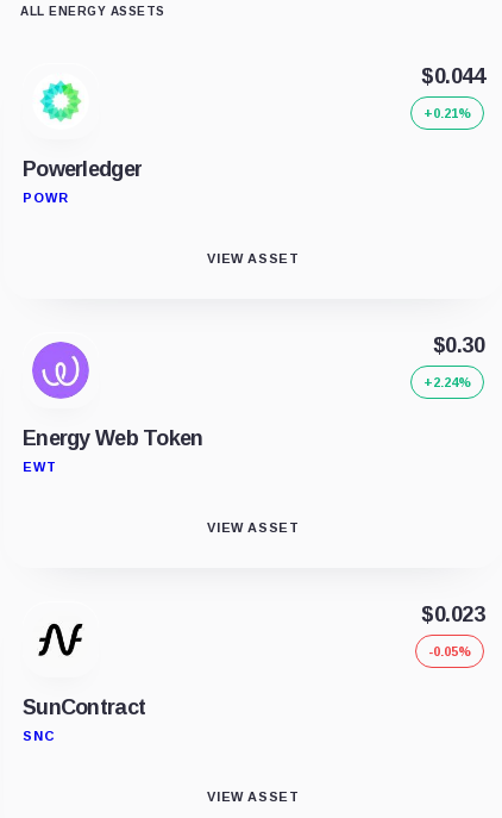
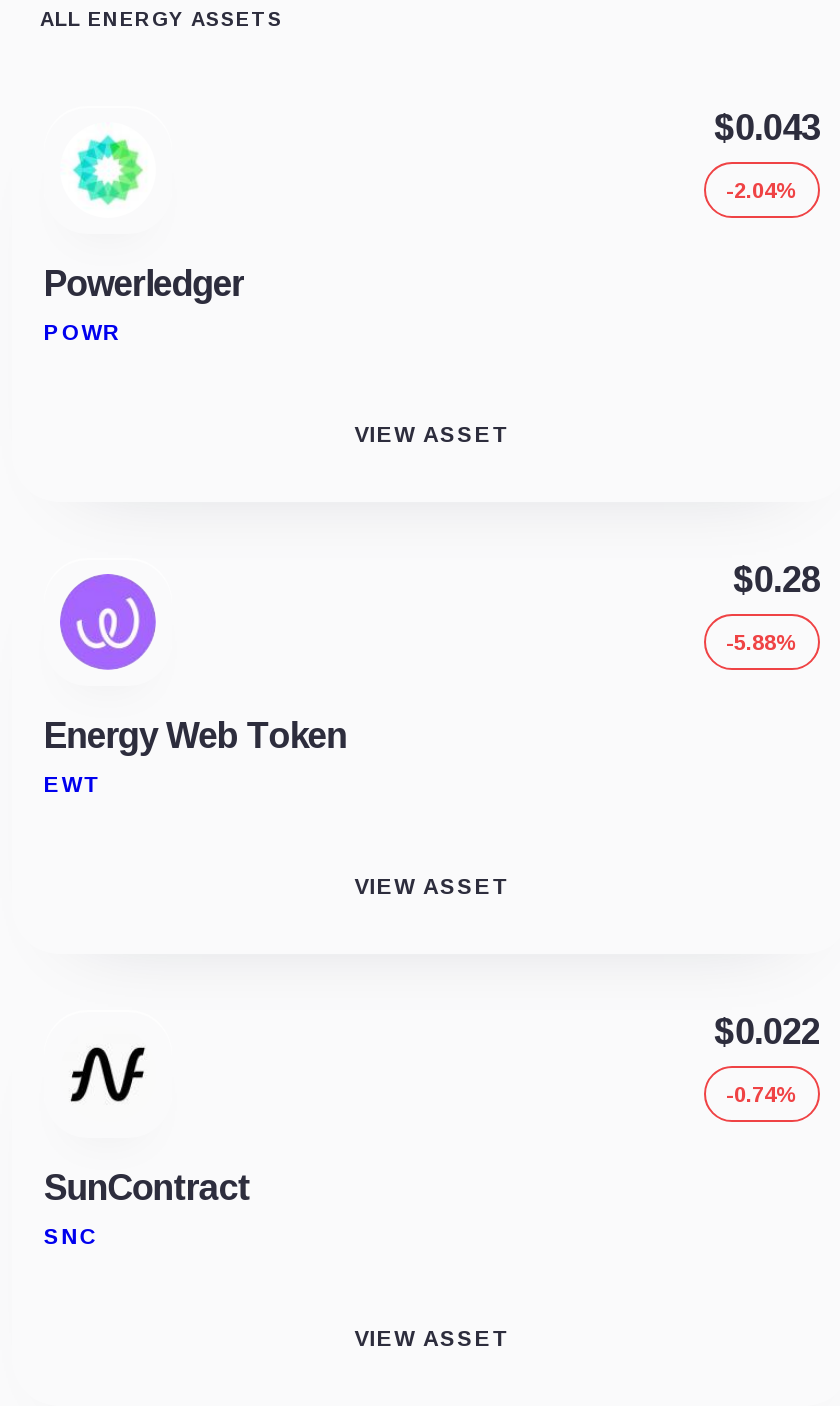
[421,64,484,88] $0.044 -> [714,108,820,148] $0.043
[423,105,471,120] +0.21% -> [726,177,798,201] -2.04%
[433,333,484,357] $0.30 -> [733,560,820,600] $0.28
[423,374,471,389] +2.24% -> [726,629,798,653] -5.88%
[421,602,484,626] $0.023 -> [714,1012,820,1052] $0.022
[428,644,471,658] -0.05% -> [726,1081,798,1105] -0.74%

